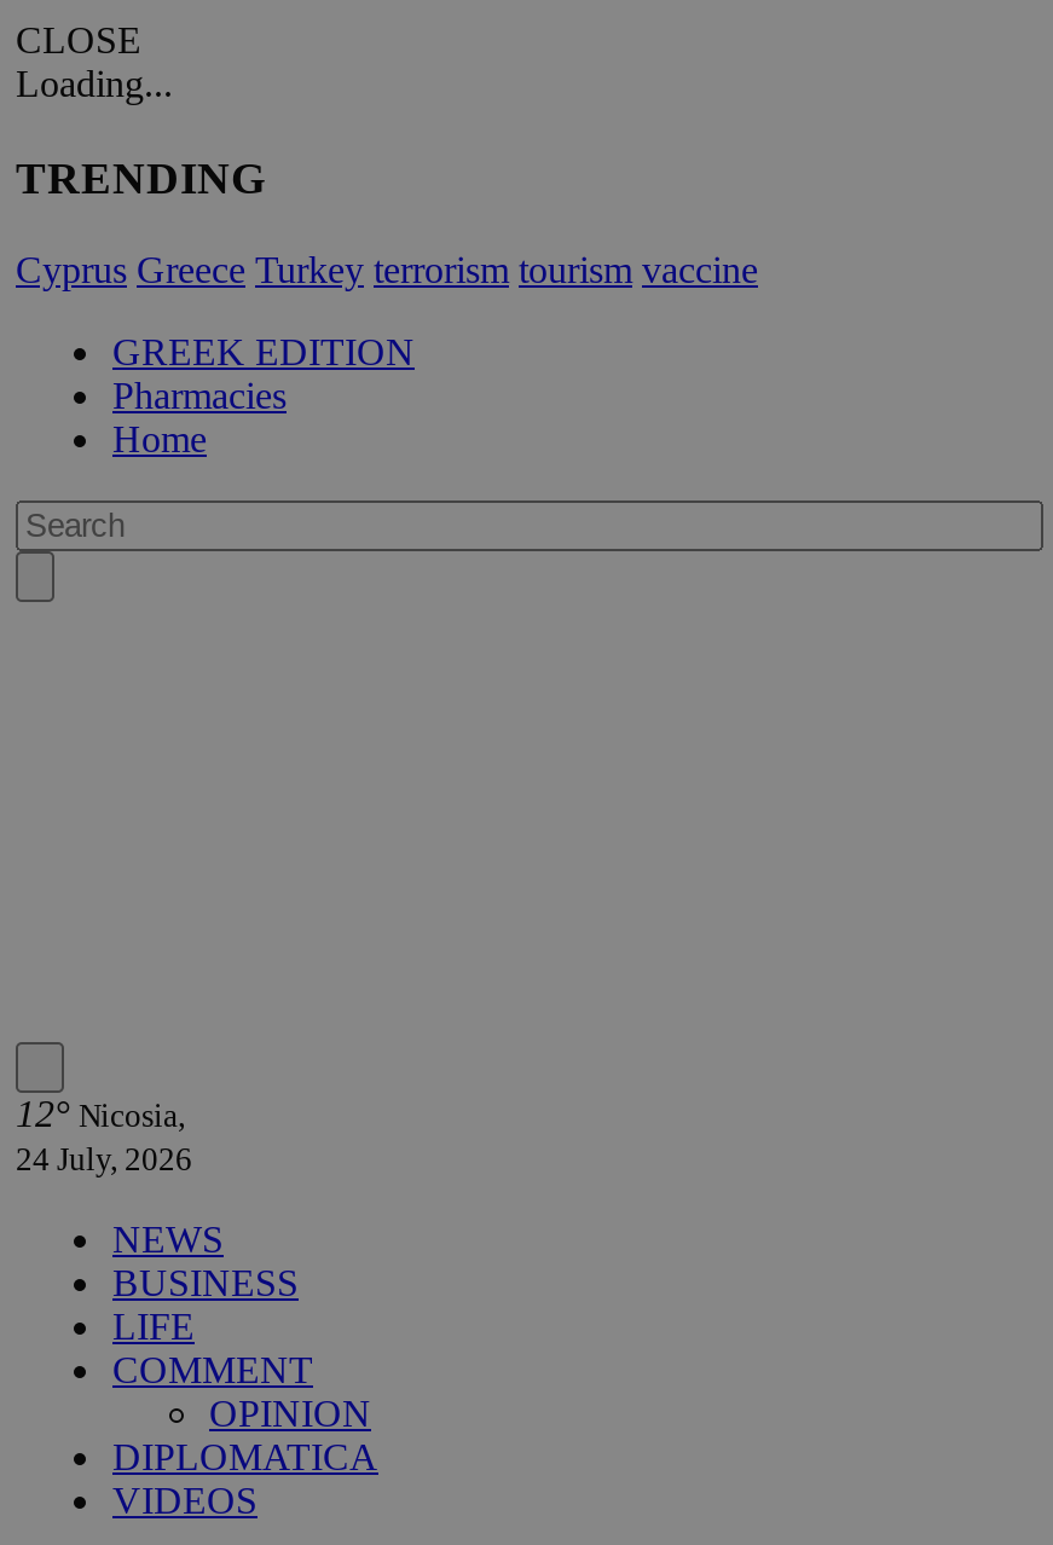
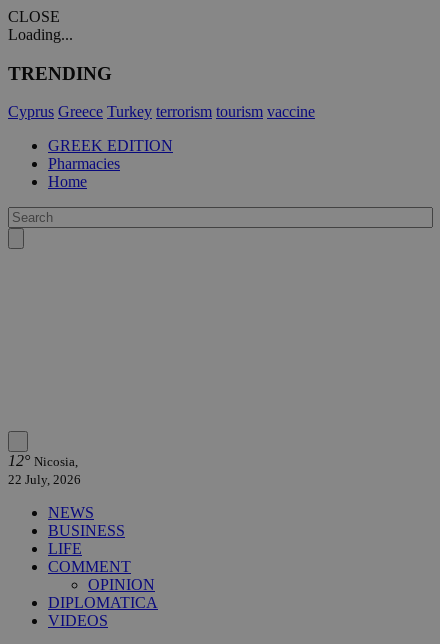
[16,1142,192,1178] 24 July, 2026 -> [8,472,81,487] 22 July, 2026

